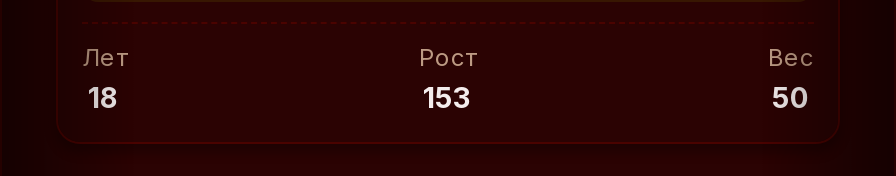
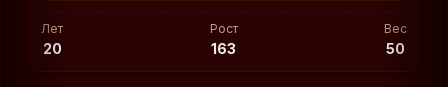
[88,81,120,115] 18 -> [42,40,61,57] 20
[423,81,471,115] 153 -> [211,40,236,57] 163

